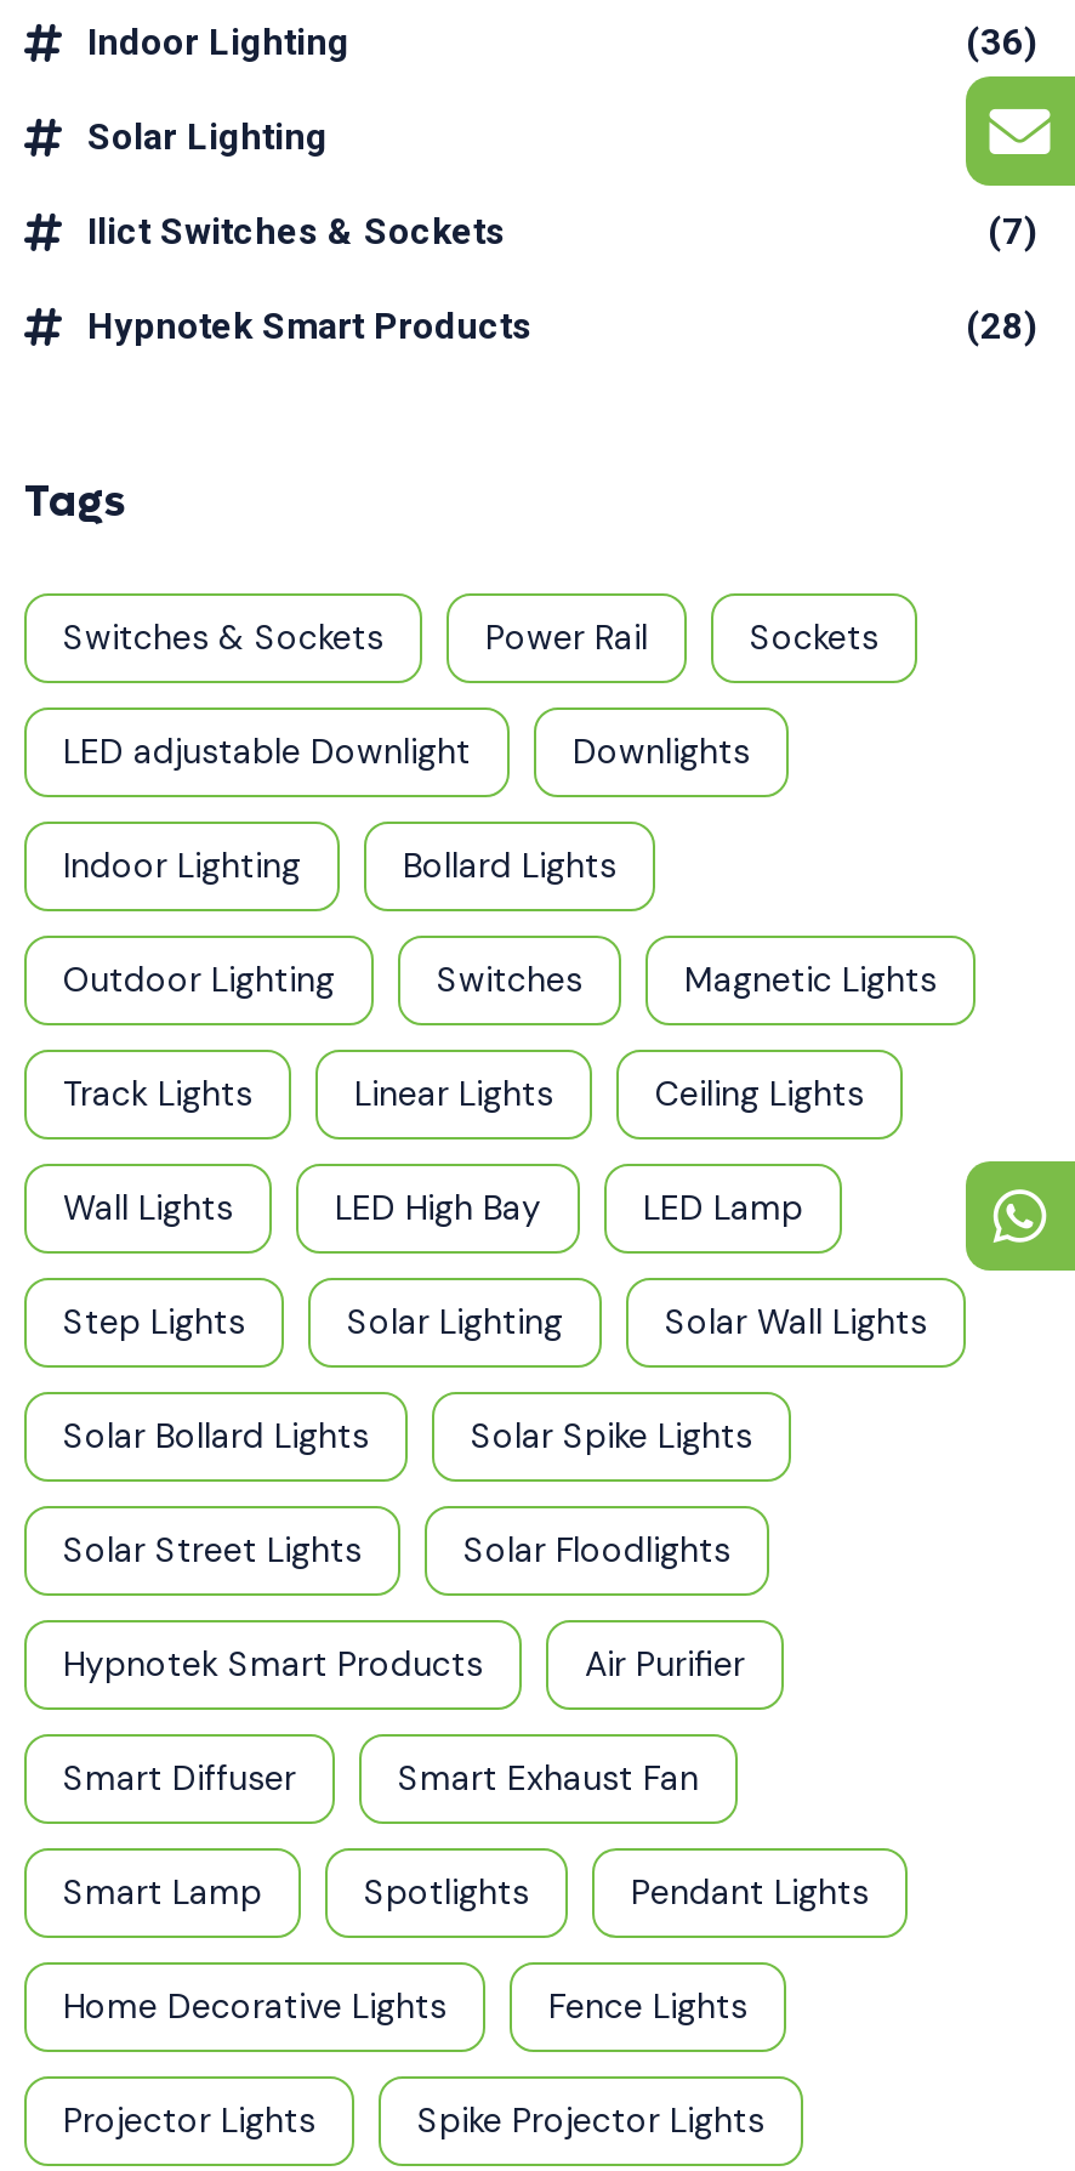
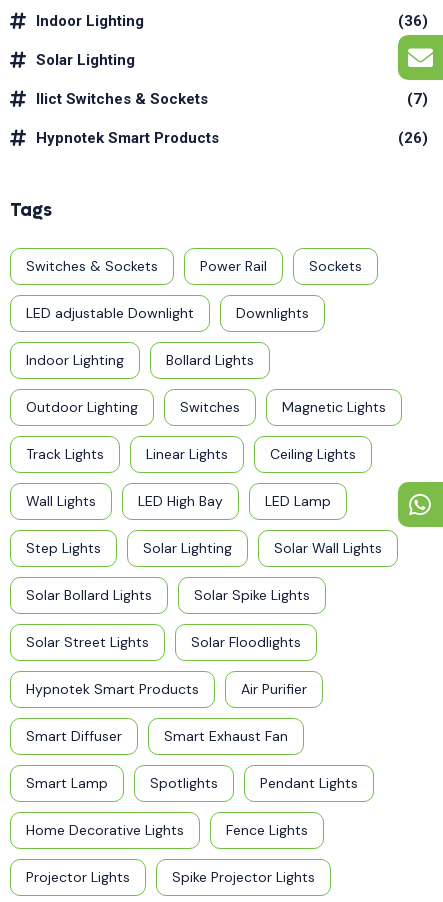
[966,306,1039,349] (28) -> [398,129,428,147] (26)

